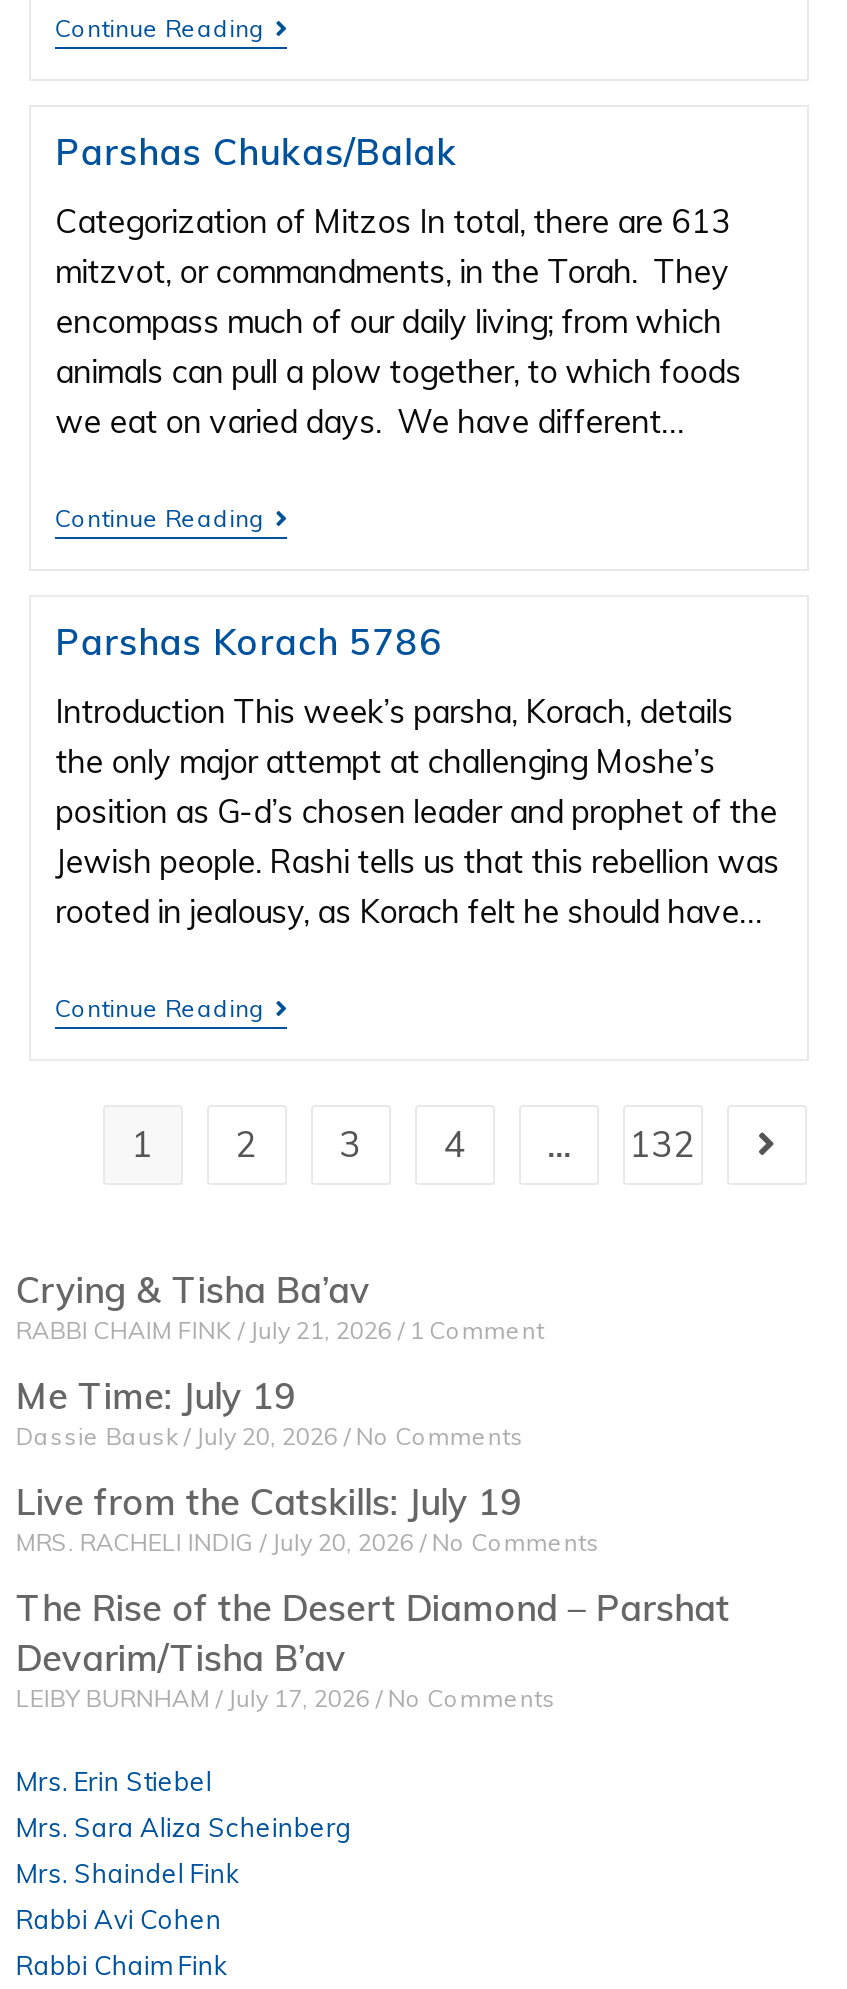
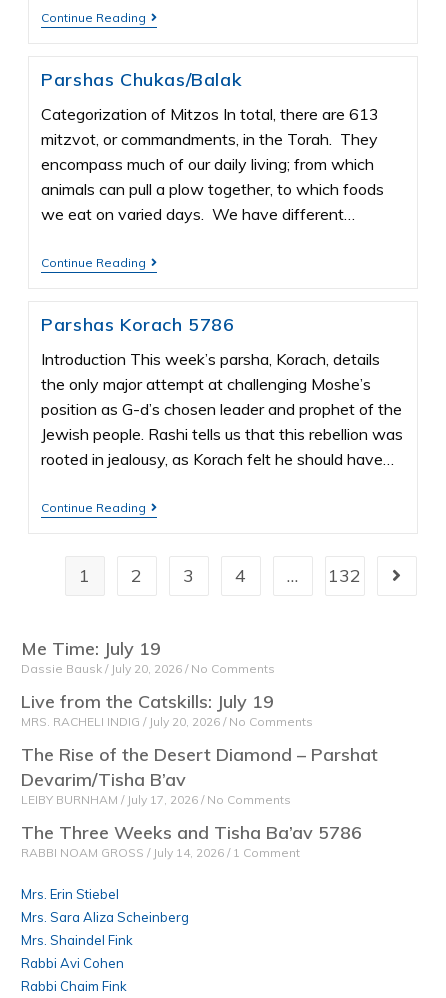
[16,1267,544,1345] Crying & Tisha Ba’av | RABBI CHAIM FINK July 21, 2026 1 Comment -> none
moved [16,1373,730,1713] -> [21,637,378,807]: Me Time: July 19 | Dassie Bausk July 20, 2026 No Comments | Live from the Catskills: July 19 | MRS. RACHELI INDIG July 20, 2026 No Comments | The Rise of the Desert Diamond – Parshat | Devarim/Tisha B’av | LEIBY BURNHAM July 17, 2026 No Comments
none -> [21,821,362,860] The Three Weeks and Tisha Ba’av 5786 | RABBI NOAM GROSS July 14, 2026 1 Comment

